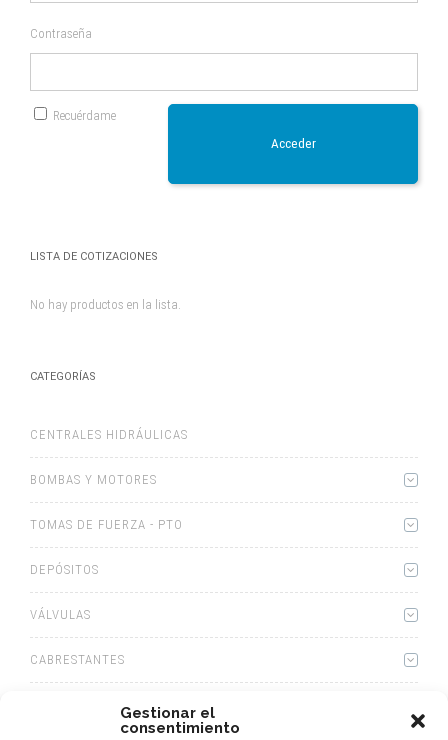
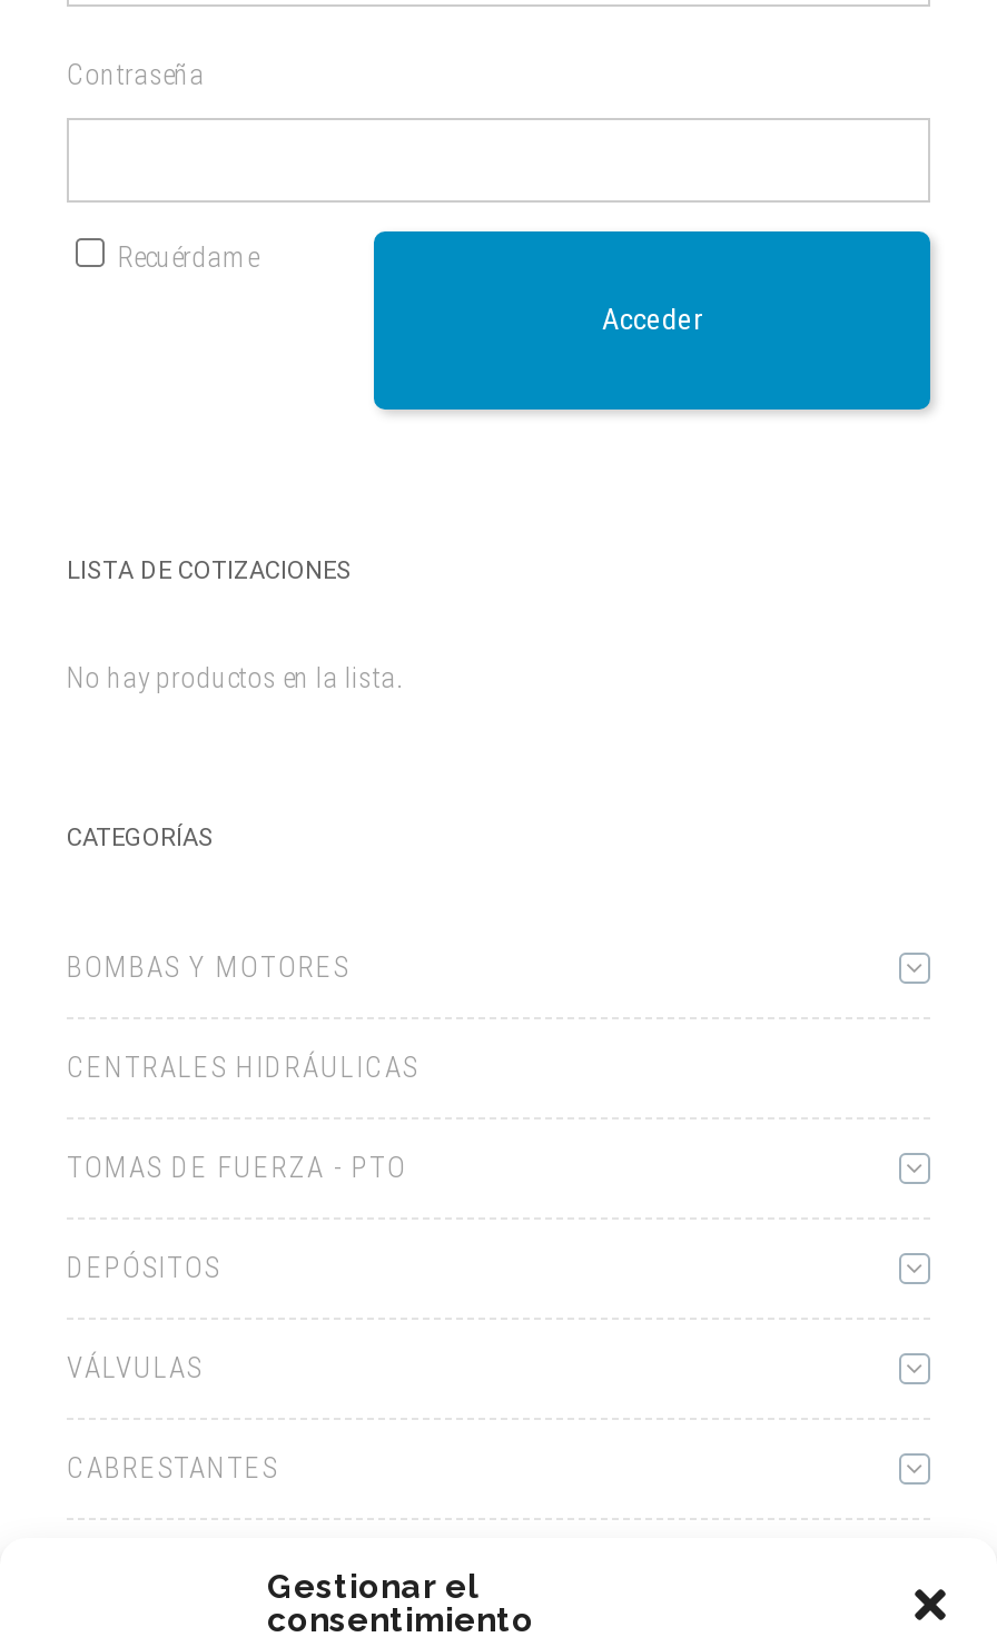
moved [30,427,188,442] -> [67,1050,418,1084]: CENTRALES HIDRÁULICAS
moved [30,472,157,487] -> [67,950,349,984]: BOMBAS Y MOTORES

